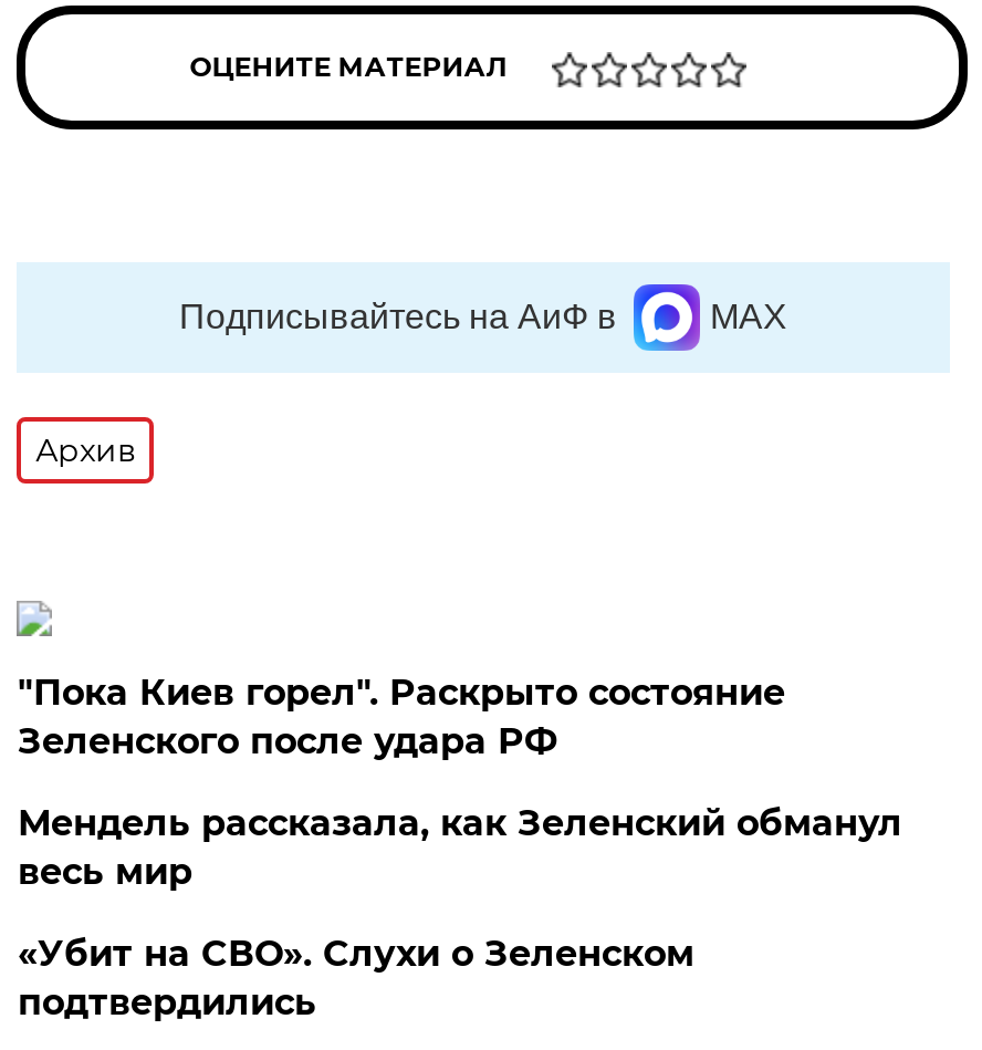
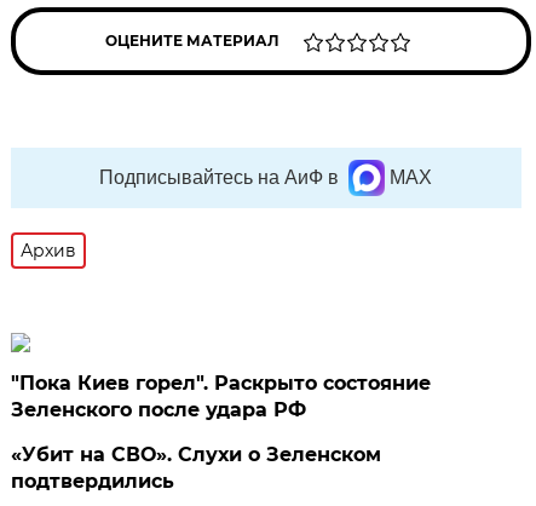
[17,802,902,893] Мендель рассказала, как Зеленский обманул | весь мир -> none

